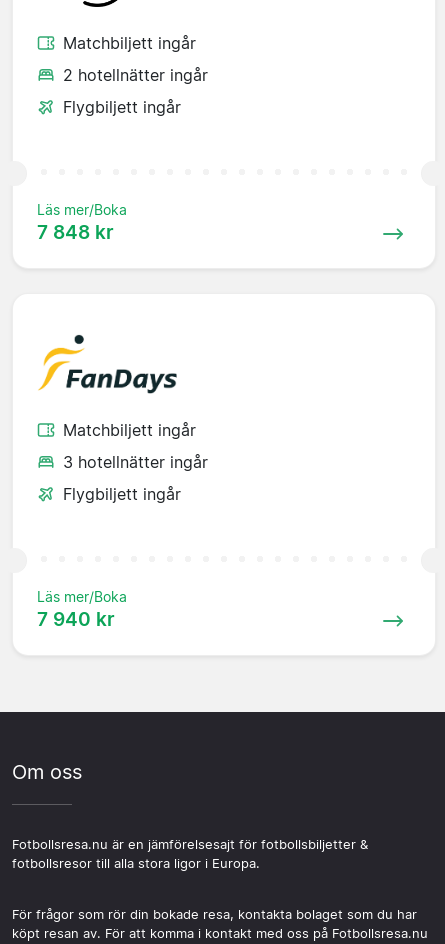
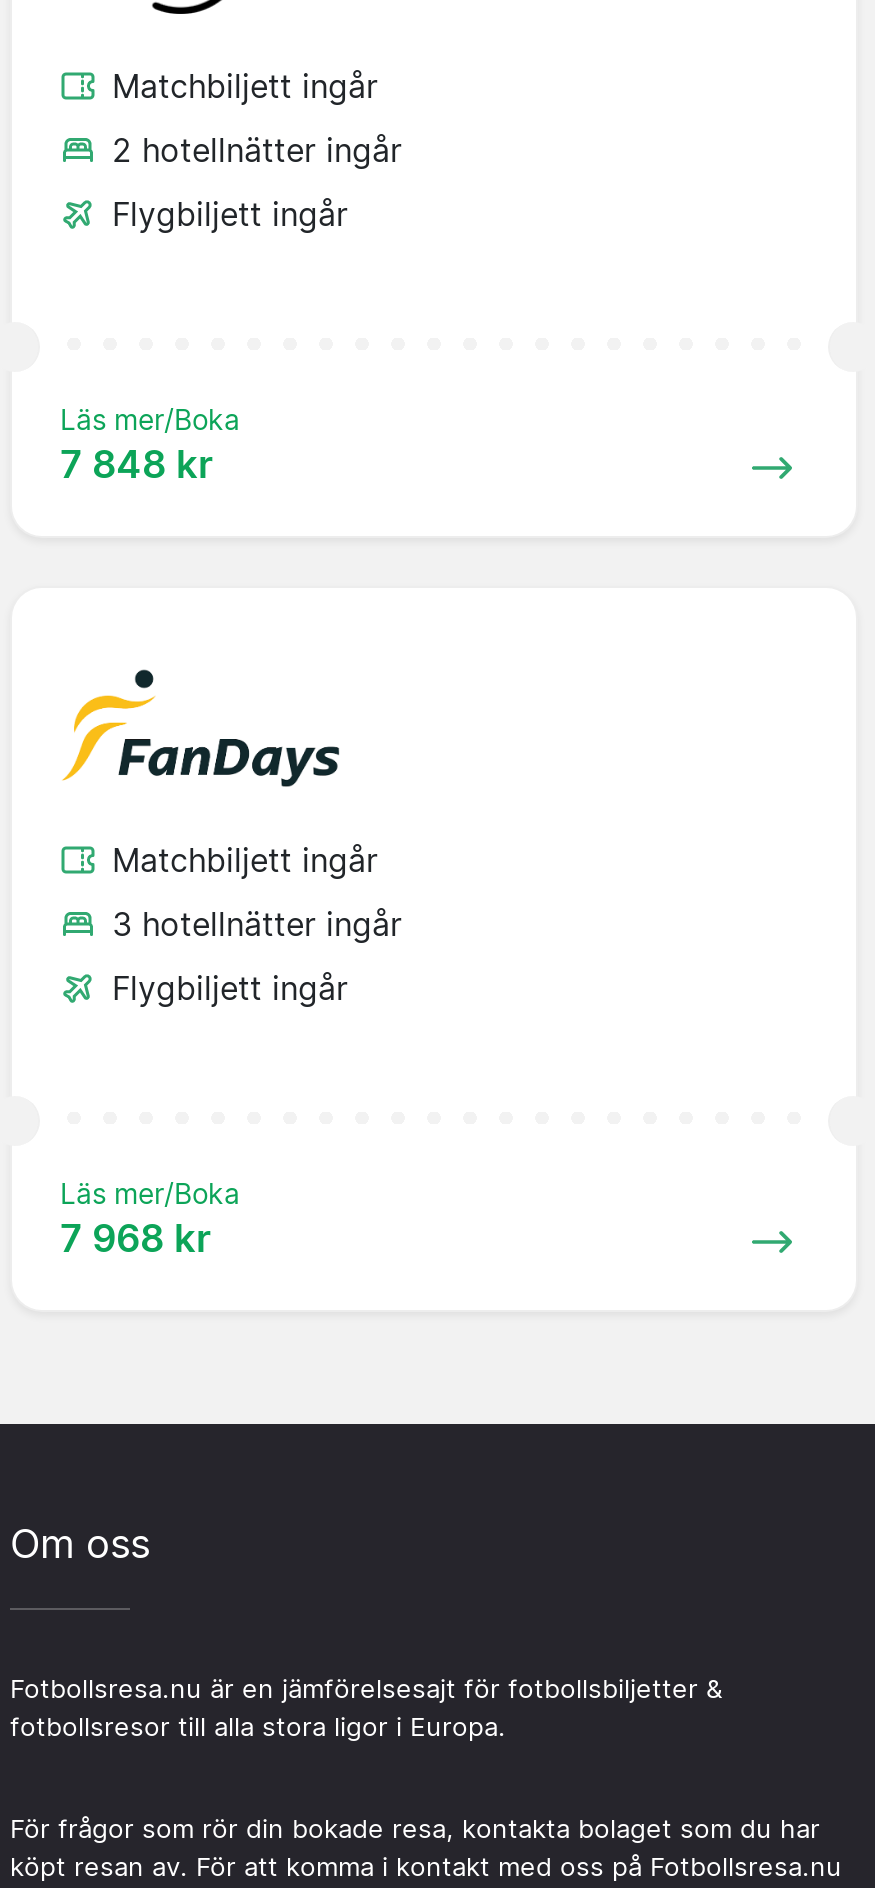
[37,607,115,631] 7 940 kr -> [60,1214,212,1262] 7 968 kr

